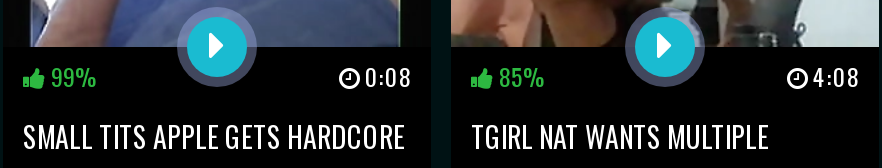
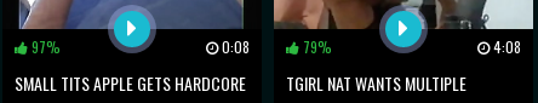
[51,59,99,93] 99% -> [32,36,61,56] 97%
[499,59,547,93] 85% -> [303,36,332,56] 79%

